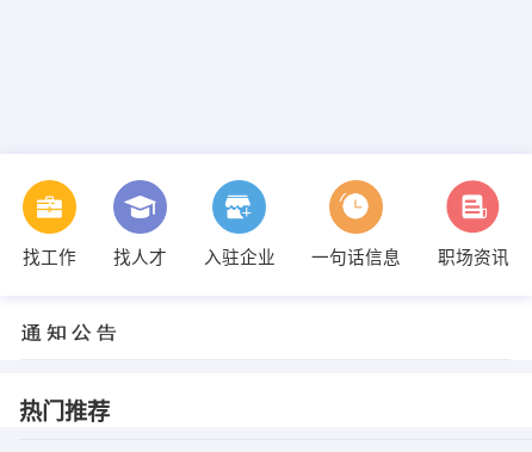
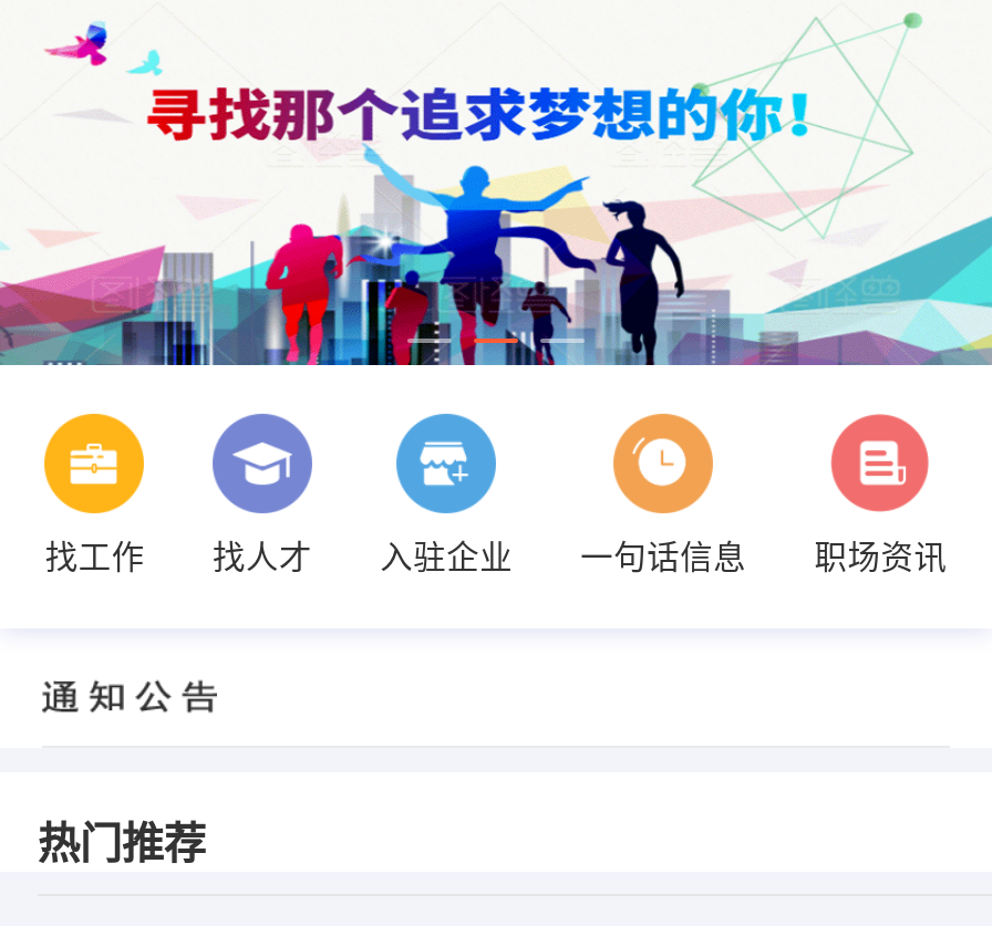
none -> [7,11,985,367] [image]

